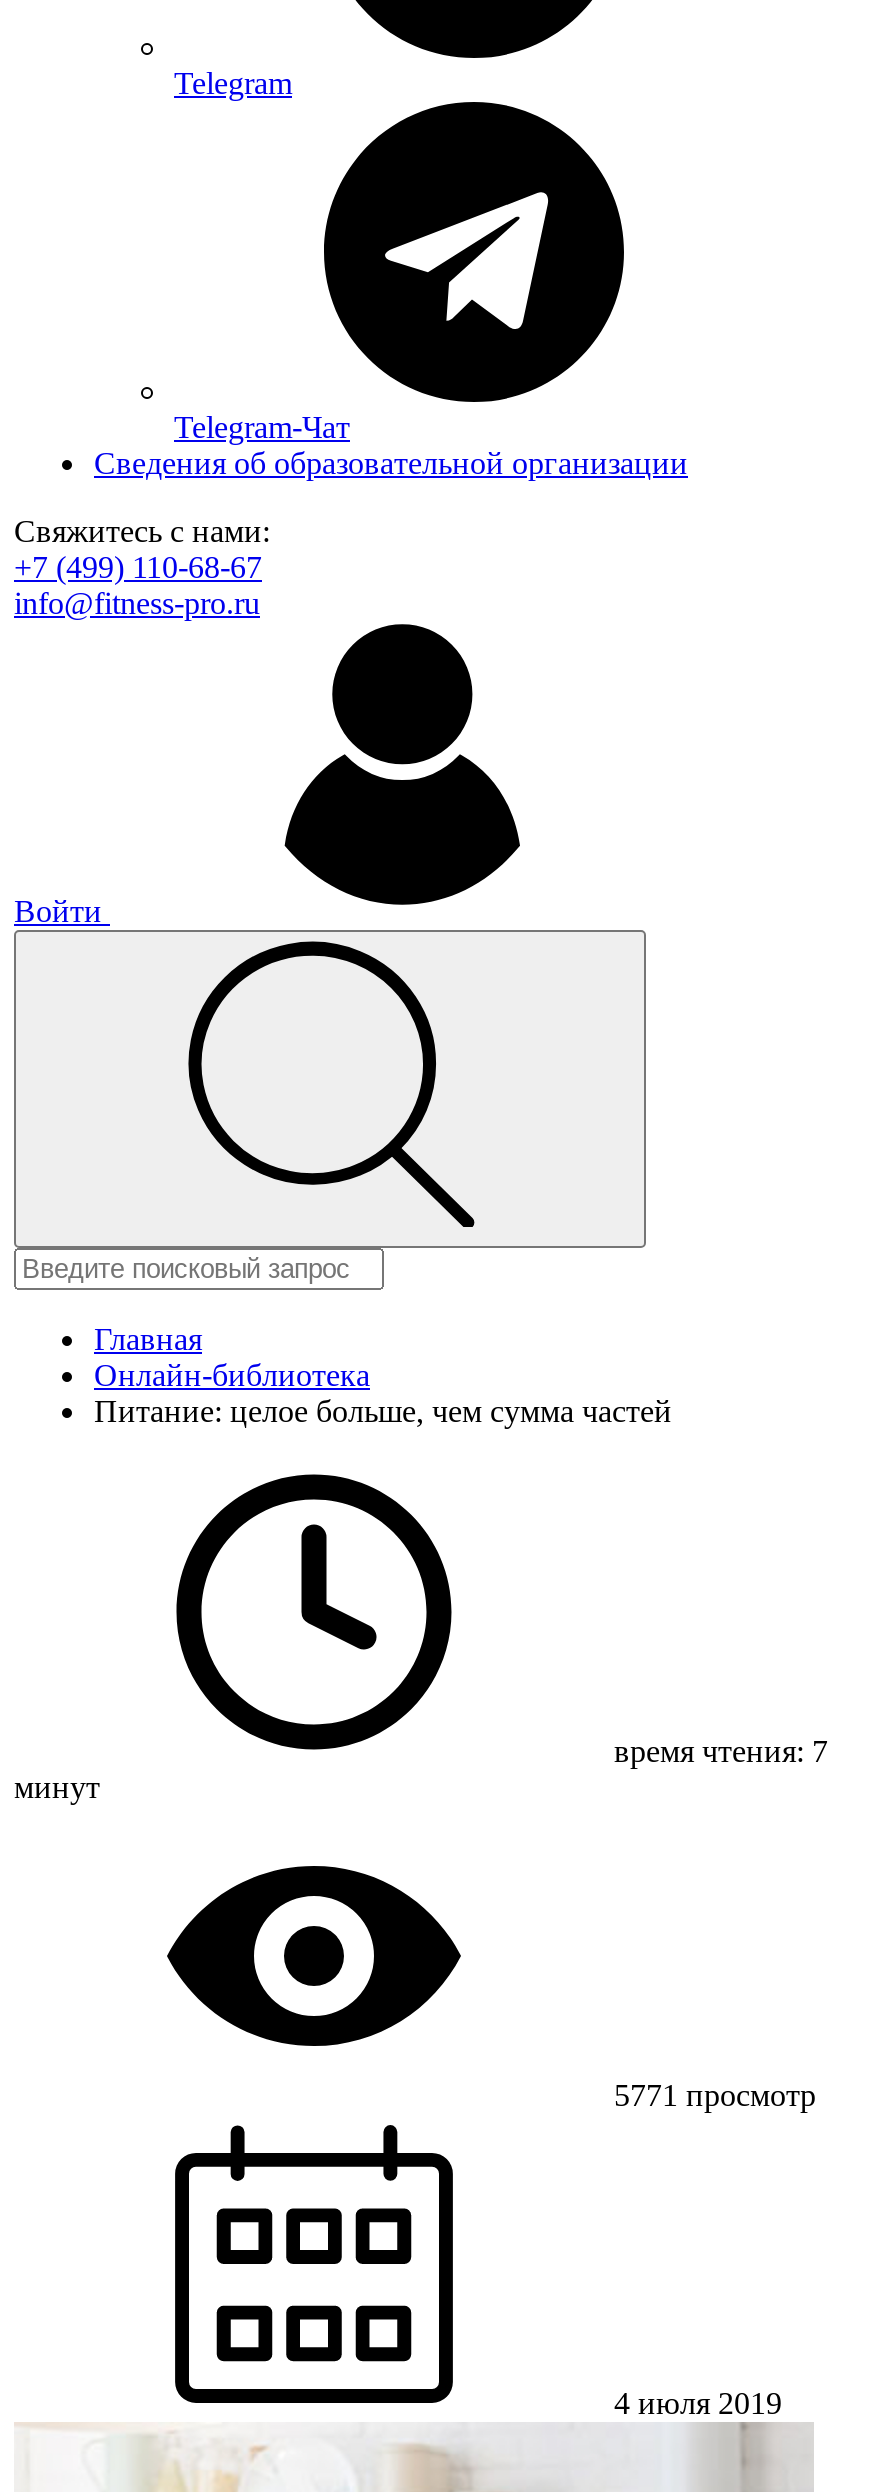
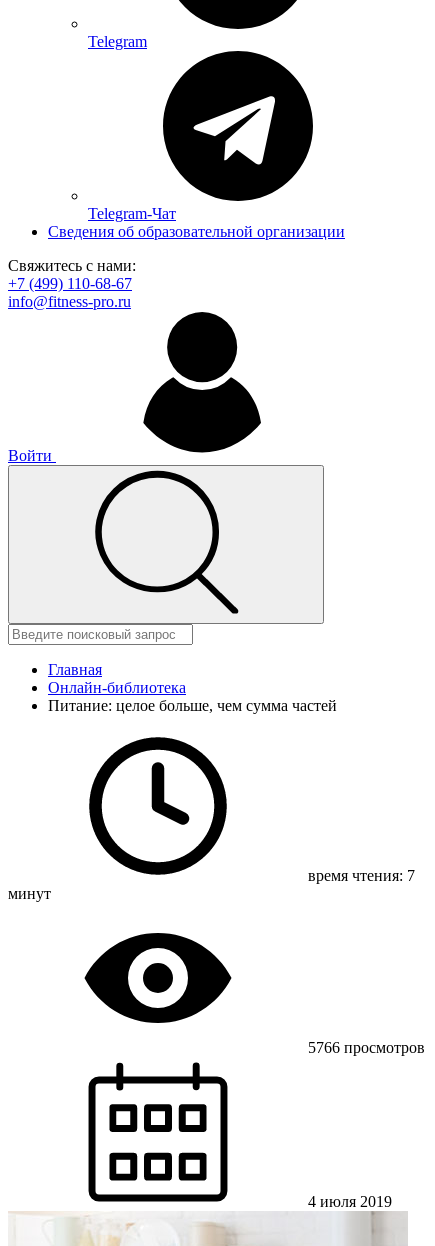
[614,2078,816,2112] 5771 просмотр -> [308,1039,425,1056] 5766 просмотров

